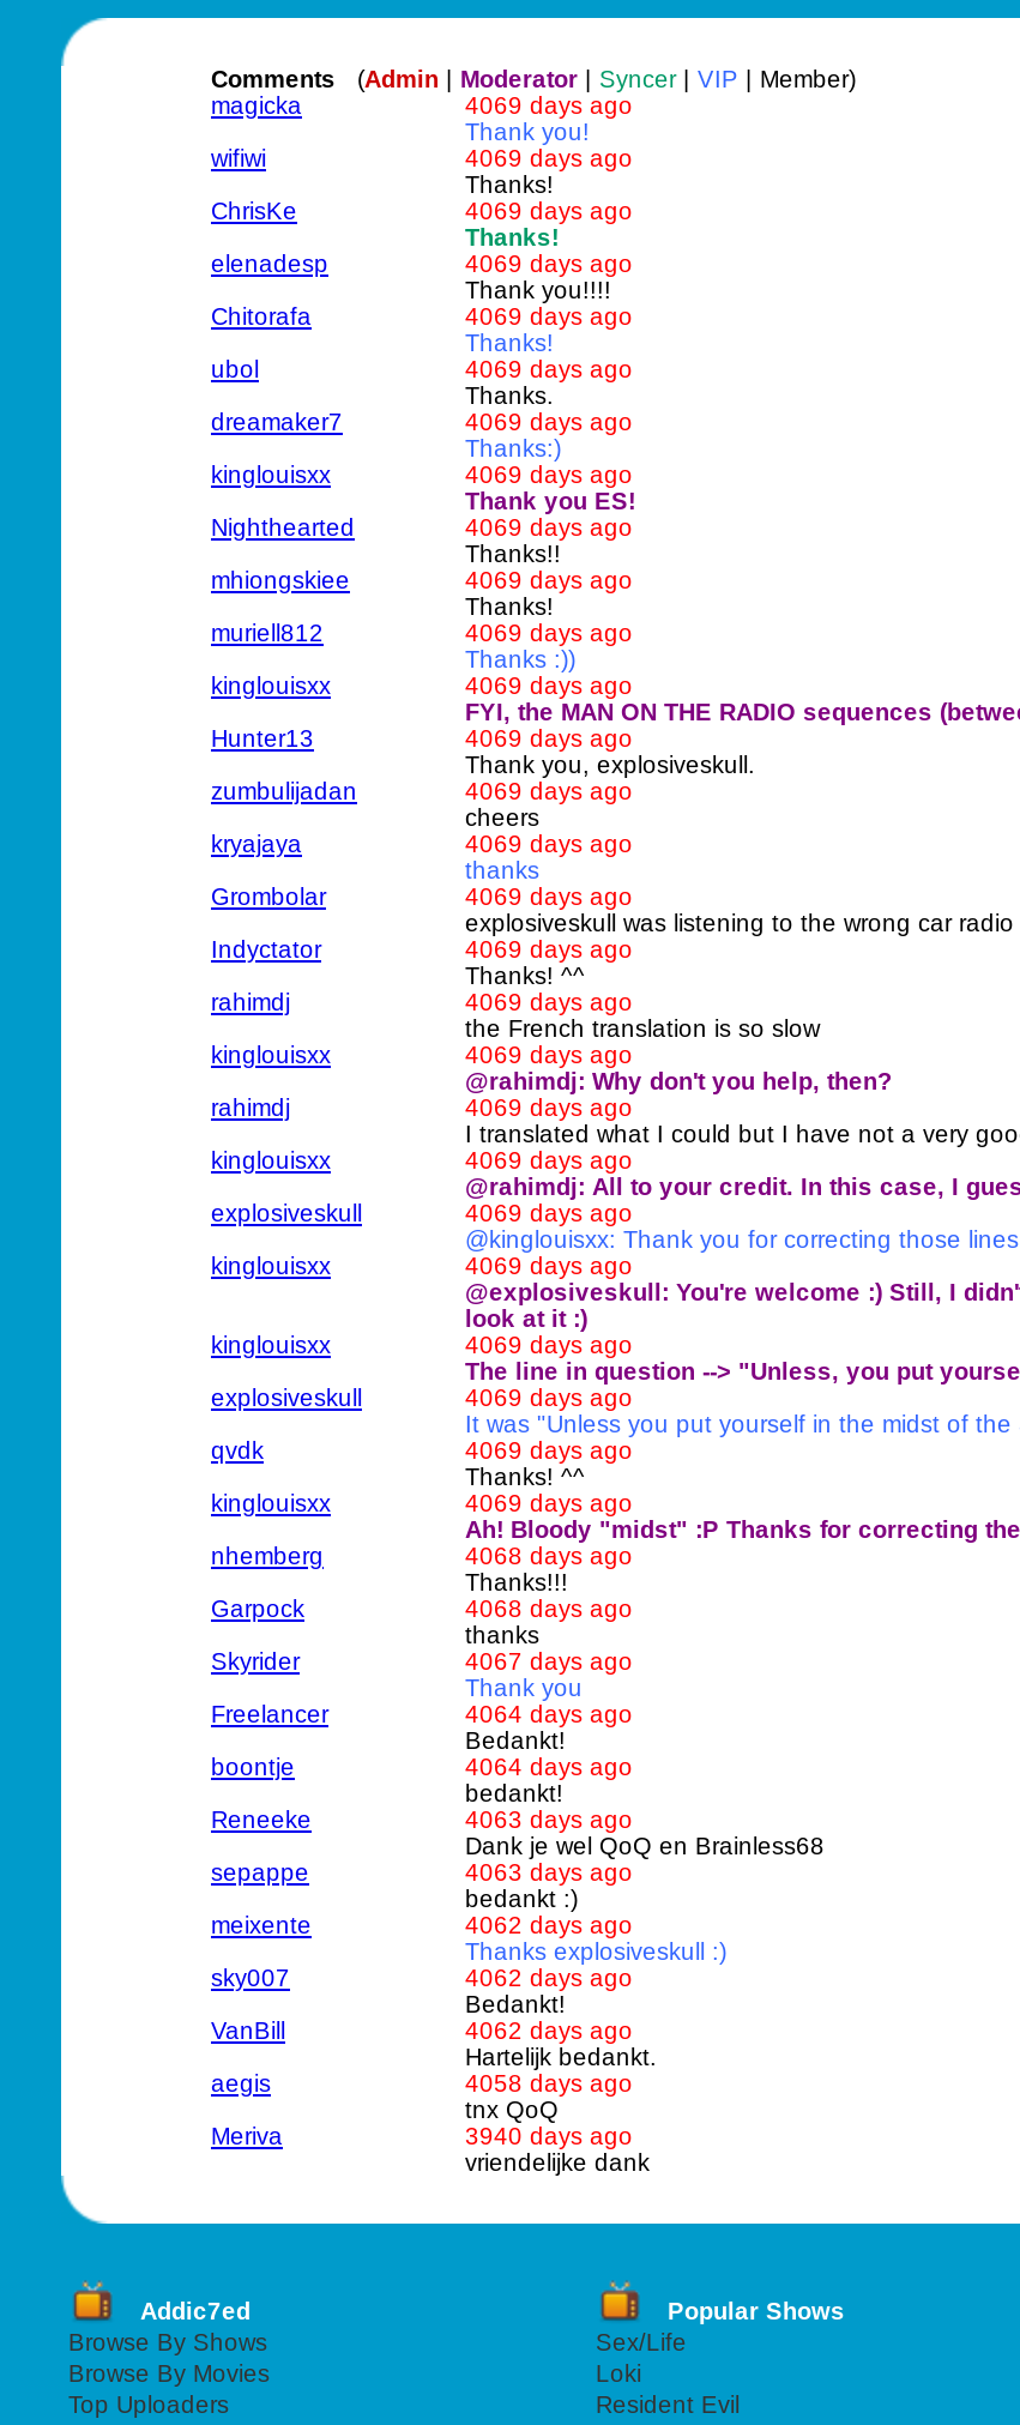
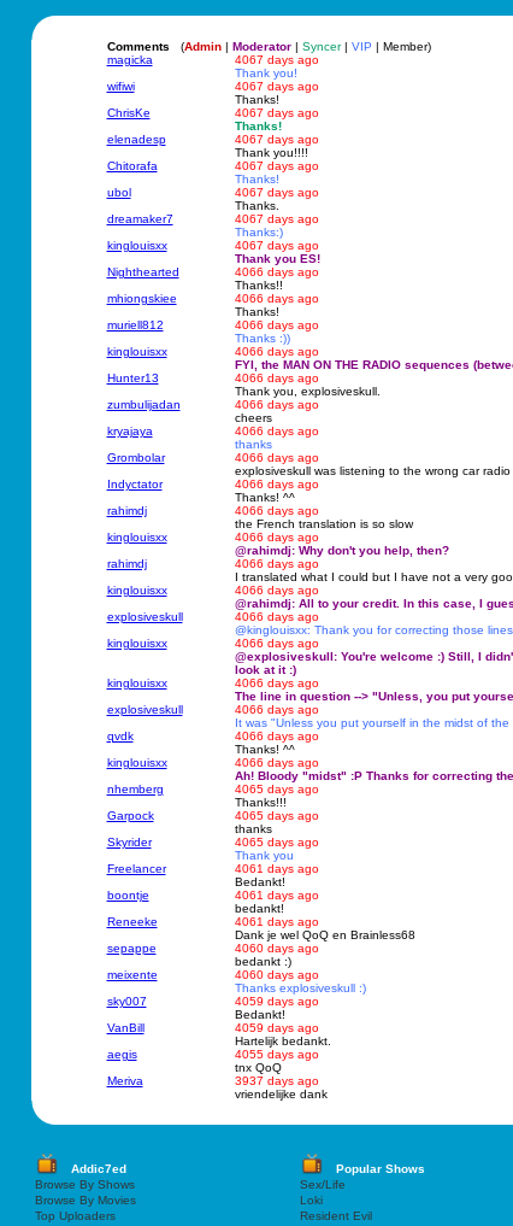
[465,92,633,119] 4069 days ago -> [234,53,319,66] 4067 days ago
[465,145,633,171] 4069 days ago -> [234,80,319,93] 4067 days ago
[465,198,633,224] 4069 days ago -> [234,106,319,119] 4067 days ago
[465,251,633,277] 4069 days ago -> [234,133,319,146] 4067 days ago
[465,303,633,330] 4069 days ago -> [234,159,319,172] 4067 days ago
[465,356,633,382] 4069 days ago -> [234,186,319,199] 4067 days ago
[465,409,633,435] 4069 days ago -> [234,212,319,225] 4067 days ago
[465,462,633,488] 4069 days ago -> [234,239,319,252] 4067 days ago
[465,514,633,541] 4069 days ago -> [234,265,319,278] 4066 days ago
[465,567,633,593] 4069 days ago -> [234,292,319,305] 4066 days ago
[465,620,633,646] 4069 days ago -> [234,318,319,332] 4066 days ago
[465,672,633,699] 4069 days ago -> [234,345,319,358] 4066 days ago
[465,725,633,752] 4069 days ago -> [234,371,319,385] 4066 days ago
[465,778,633,804] 4069 days ago -> [234,398,319,411] 4066 days ago
[465,831,633,857] 4069 days ago -> [234,424,319,438] 4066 days ago
[465,883,633,910] 4069 days ago -> [234,451,319,464] 4066 days ago
[465,936,633,963] 4069 days ago -> [234,477,319,491] 4066 days ago
[465,989,633,1015] 4069 days ago -> [234,504,319,517] 4066 days ago
[465,1042,633,1068] 4069 days ago -> [234,530,319,544] 4066 days ago
[465,1094,633,1121] 4069 days ago -> [234,557,319,570] 4066 days ago
[465,1147,633,1174] 4069 days ago -> [234,583,319,597] 4066 days ago
[465,1200,633,1226] 4069 days ago -> [234,610,319,623] 4066 days ago
[465,1253,633,1279] 4069 days ago -> [234,637,319,650] 4066 days ago
[465,1332,633,1358] 4069 days ago -> [234,676,319,690] 4066 days ago
[465,1385,633,1411] 4069 days ago -> [234,703,319,716] 4066 days ago
[465,1437,633,1464] 4069 days ago -> [234,729,319,743] 4066 days ago
[465,1490,633,1516] 4069 days ago -> [234,756,319,769] 4066 days ago
[465,1543,633,1569] 4068 days ago -> [234,782,319,796] 4065 days ago
[465,1595,633,1622] 4068 days ago -> [234,809,319,822] 4065 days ago
[465,1648,633,1675] 4067 days ago -> [234,835,319,849] 4065 days ago
[465,1701,633,1727] 4064 days ago -> [234,862,319,875] 4061 days ago
[465,1754,633,1780] 4064 days ago -> [234,888,319,902] 4061 days ago
[465,1806,633,1833] 4063 days ago -> [234,915,319,928] 4061 days ago
[465,1859,633,1886] 4063 days ago -> [234,942,319,955] 4060 days ago
[465,1912,633,1938] 4062 days ago -> [234,968,319,981] 4060 days ago
[465,1965,633,1991] 4062 days ago -> [234,995,319,1008] 4059 days ago
[465,2017,633,2044] 4062 days ago -> [234,1021,319,1034] 4059 days ago
[465,2070,633,2097] 4058 days ago -> [234,1048,319,1061] 4055 days ago
[465,2123,633,2149] 3940 days ago -> [234,1074,319,1087] 3937 days ago

